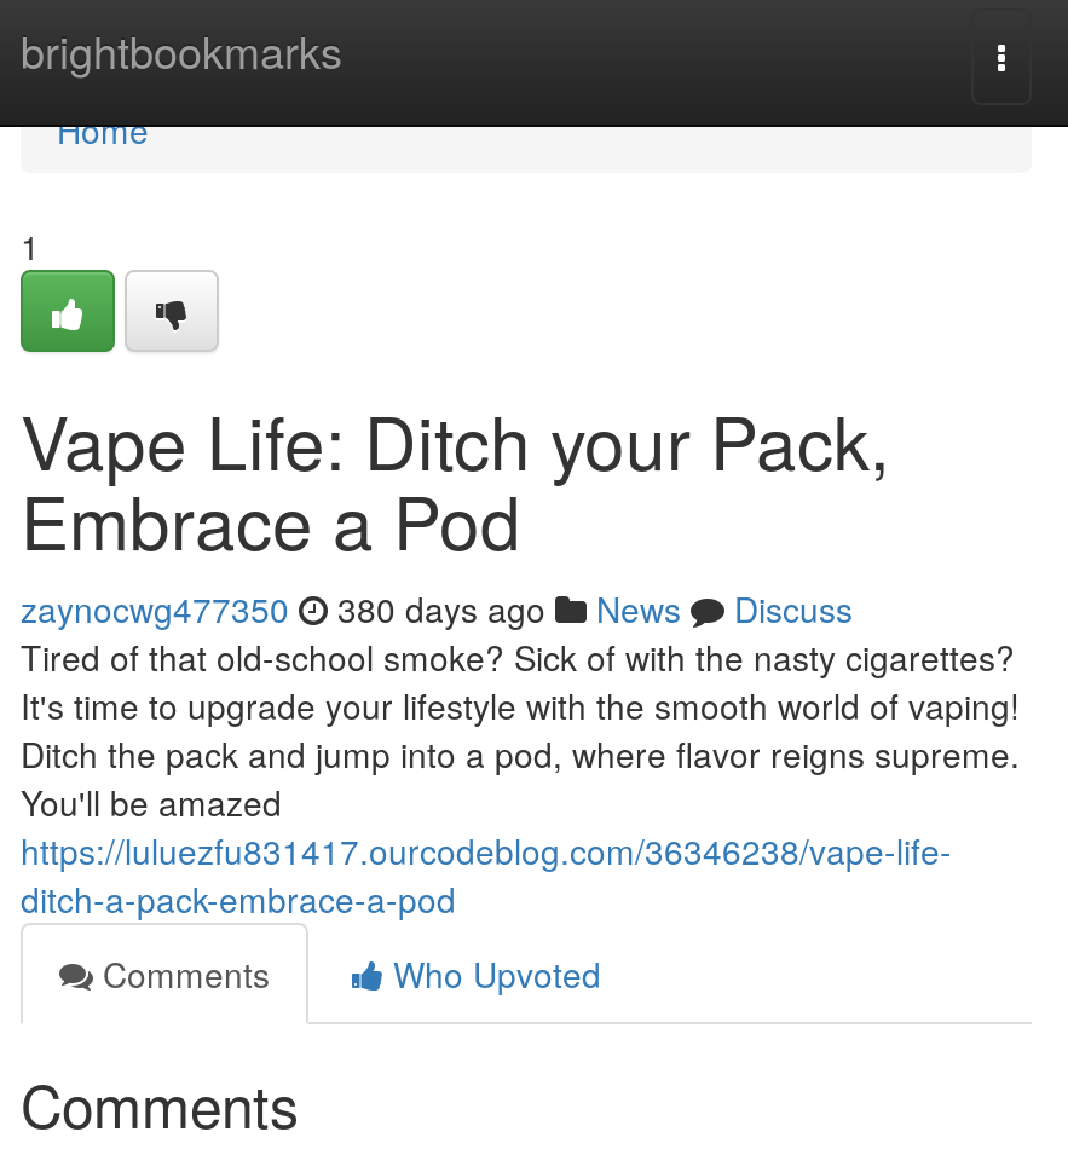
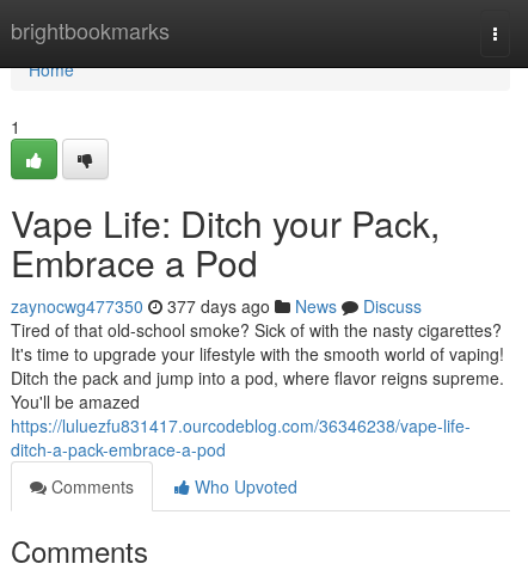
[21,584,853,633] zaynocwg477350 380 days ago News Discuss -> [11,294,422,318] zaynocwg477350 377 days ago News Discuss

